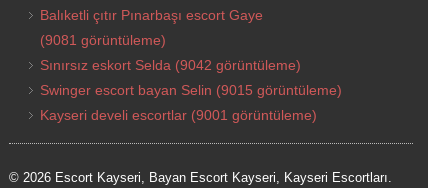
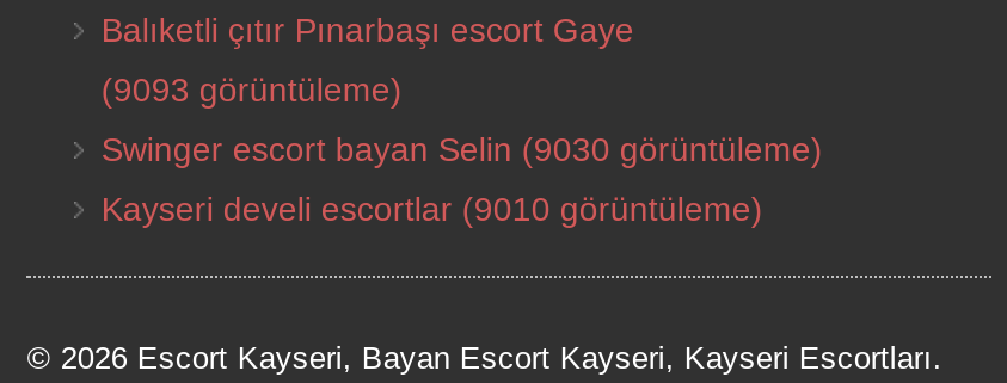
[40,32,342,123] (9081 görüntüleme) | Sınırsız eskort Selda (9042 görüntüleme) | Swinger escort bayan Selin (9015 görüntüleme) | Kayseri develi escortlar (9001 görüntüleme) -> [101,70,823,228] (9093 görüntüleme) | Swinger escort bayan Selin (9030 görüntüleme) | Kayseri develi escortlar (9010 görüntüleme)

